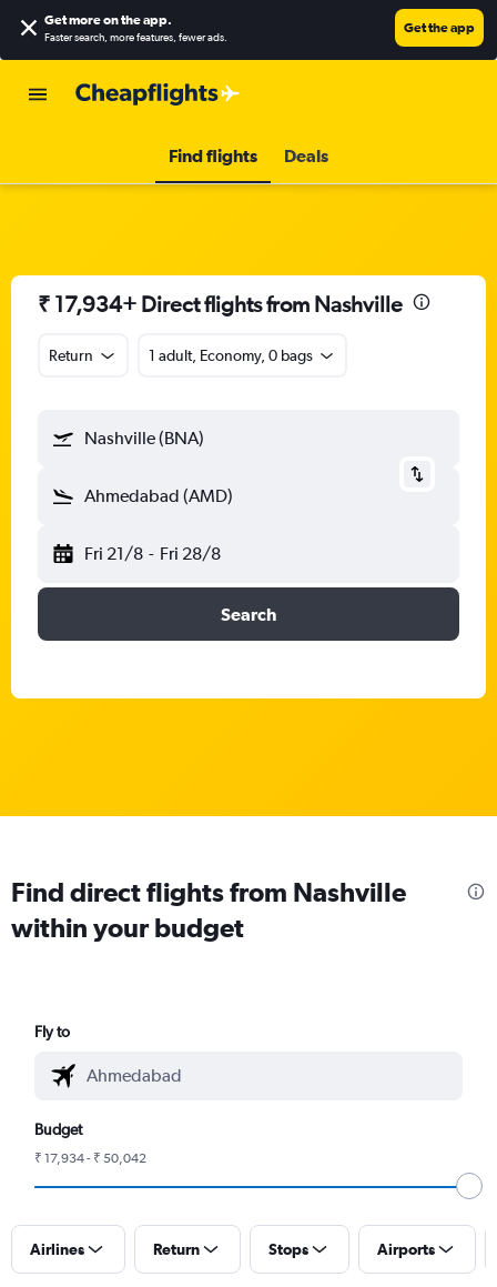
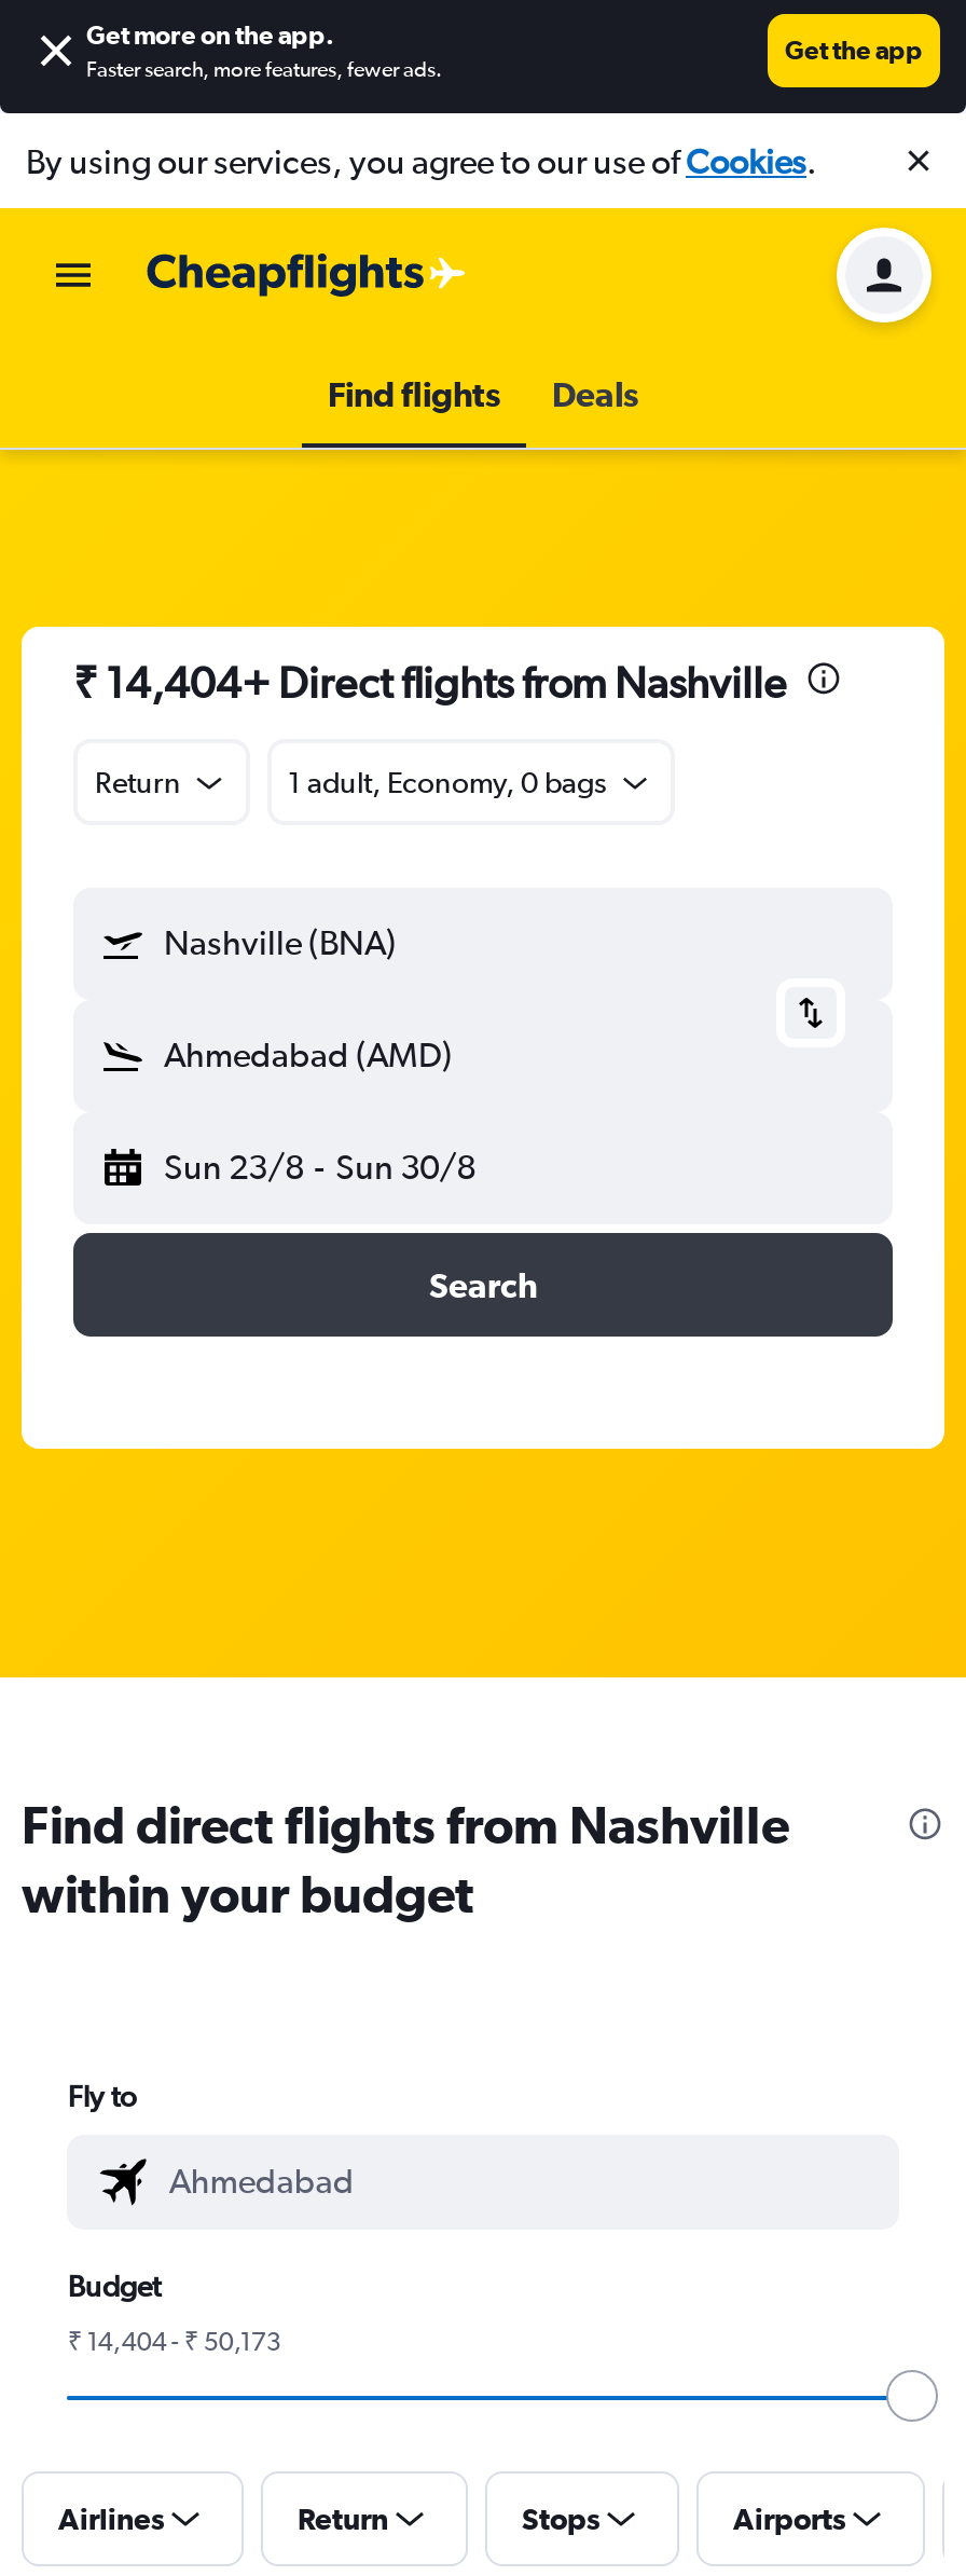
none -> [26,140,817,181] By using our services, you agree to our use ofCookies.
none -> [834,225,934,325] [image]
[38,291,403,316] ₹ 17,934+ Direct flights from Nashville -> [73,657,787,707] ₹ 14,404+ Direct flights from Nashville
[84,543,220,564] Fri 21/8 - Fri 28/8 -> [164,1147,476,1188] Sun 23/8 - Sun 30/8
[35,1150,147,1166] ₹ 17,934 - ₹ 50,042 -> [68,2326,281,2357] ₹ 14,404 - ₹ 50,173

